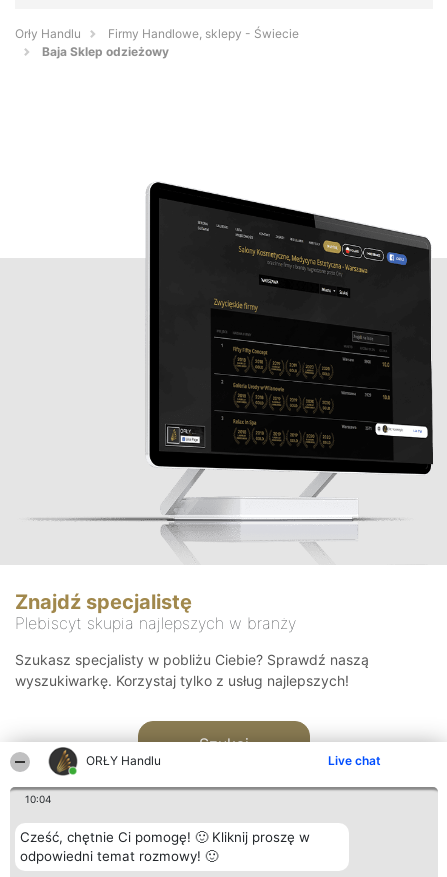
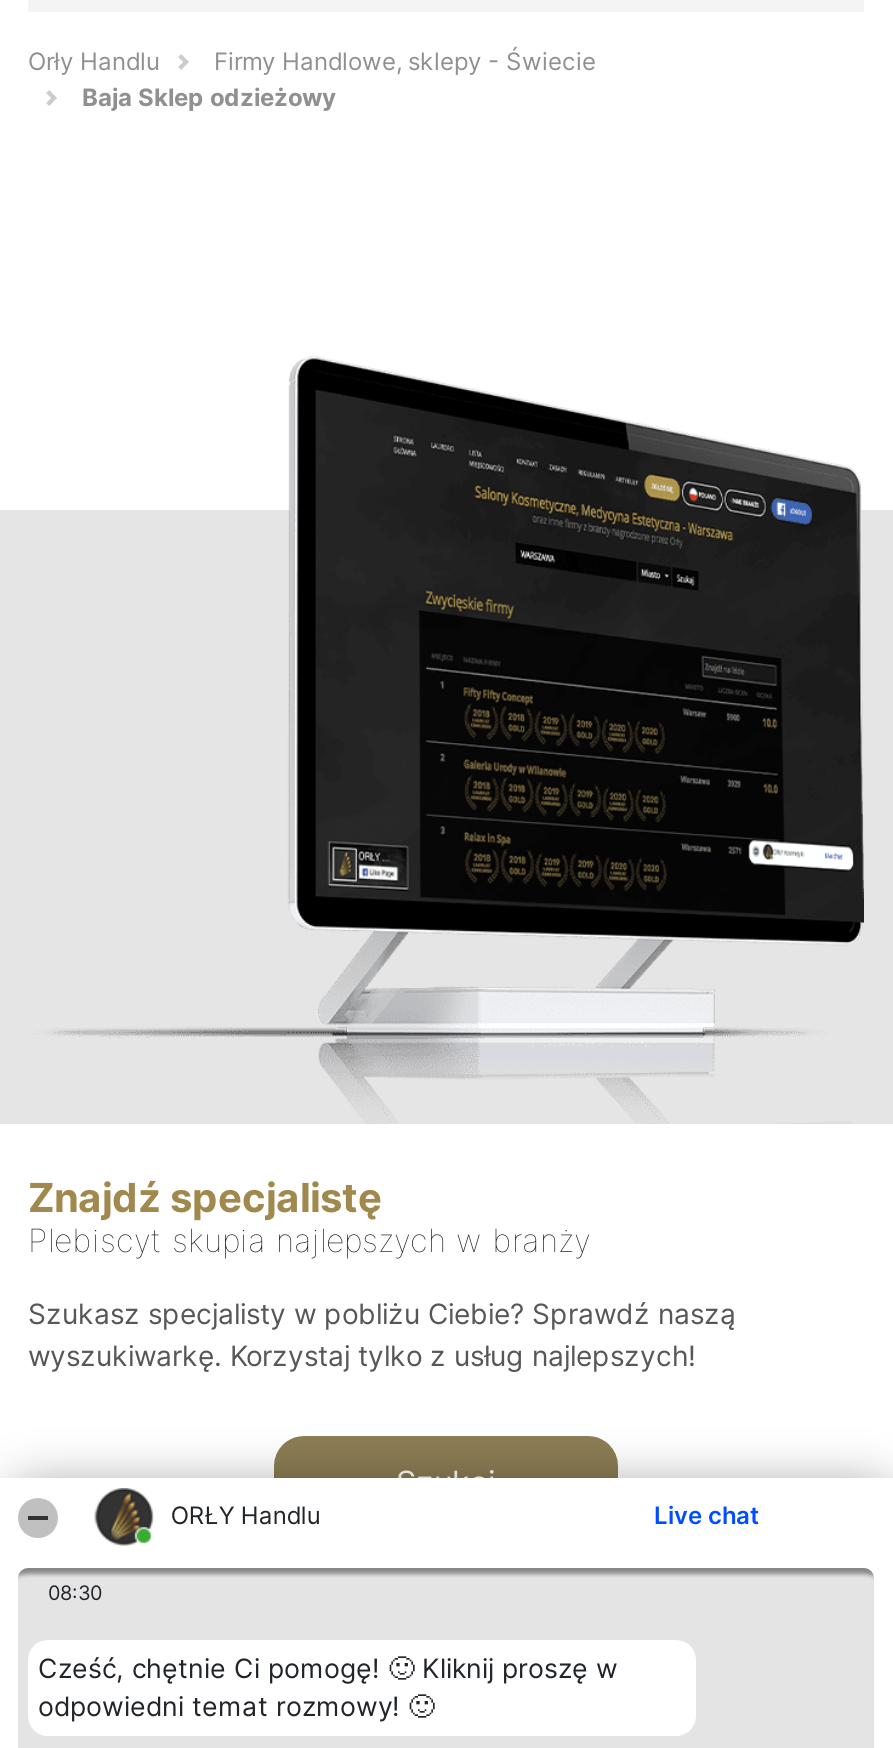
[25,793,51,805] 10:04 -> [48,1580,102,1604] 08:30

